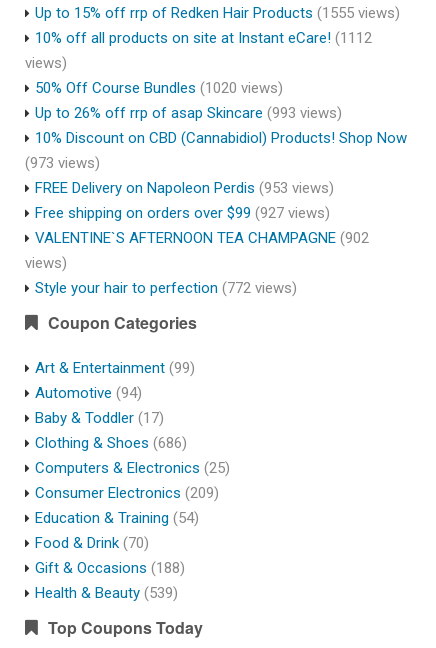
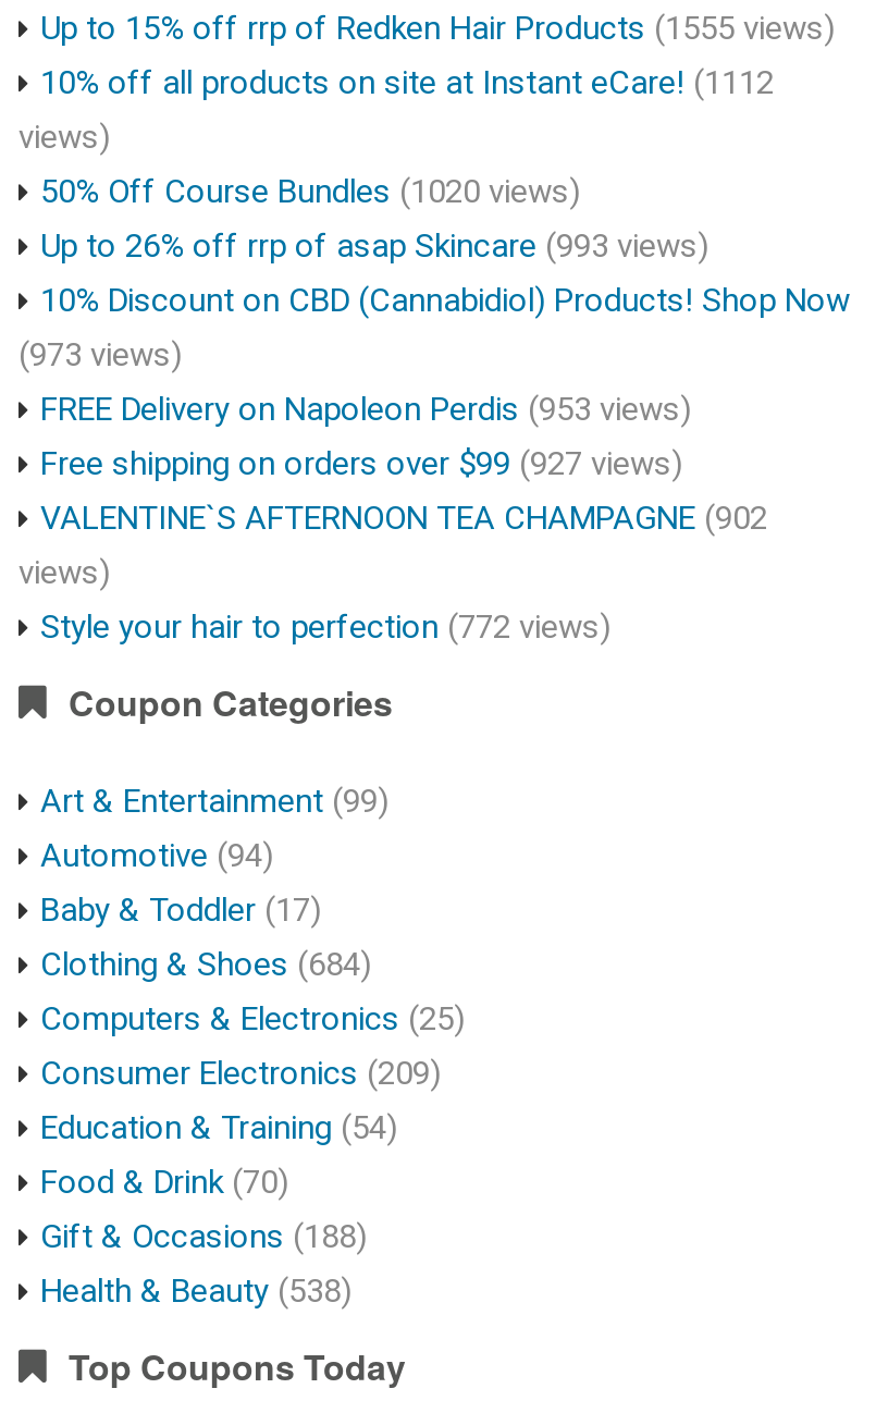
[35,434,187,452] Clothing & Shoes (686) -> [40,944,371,983] Clothing & Shoes (684)
[35,584,178,602] Health & Beauty (539) -> [40,1271,351,1310] Health & Beauty (538)

